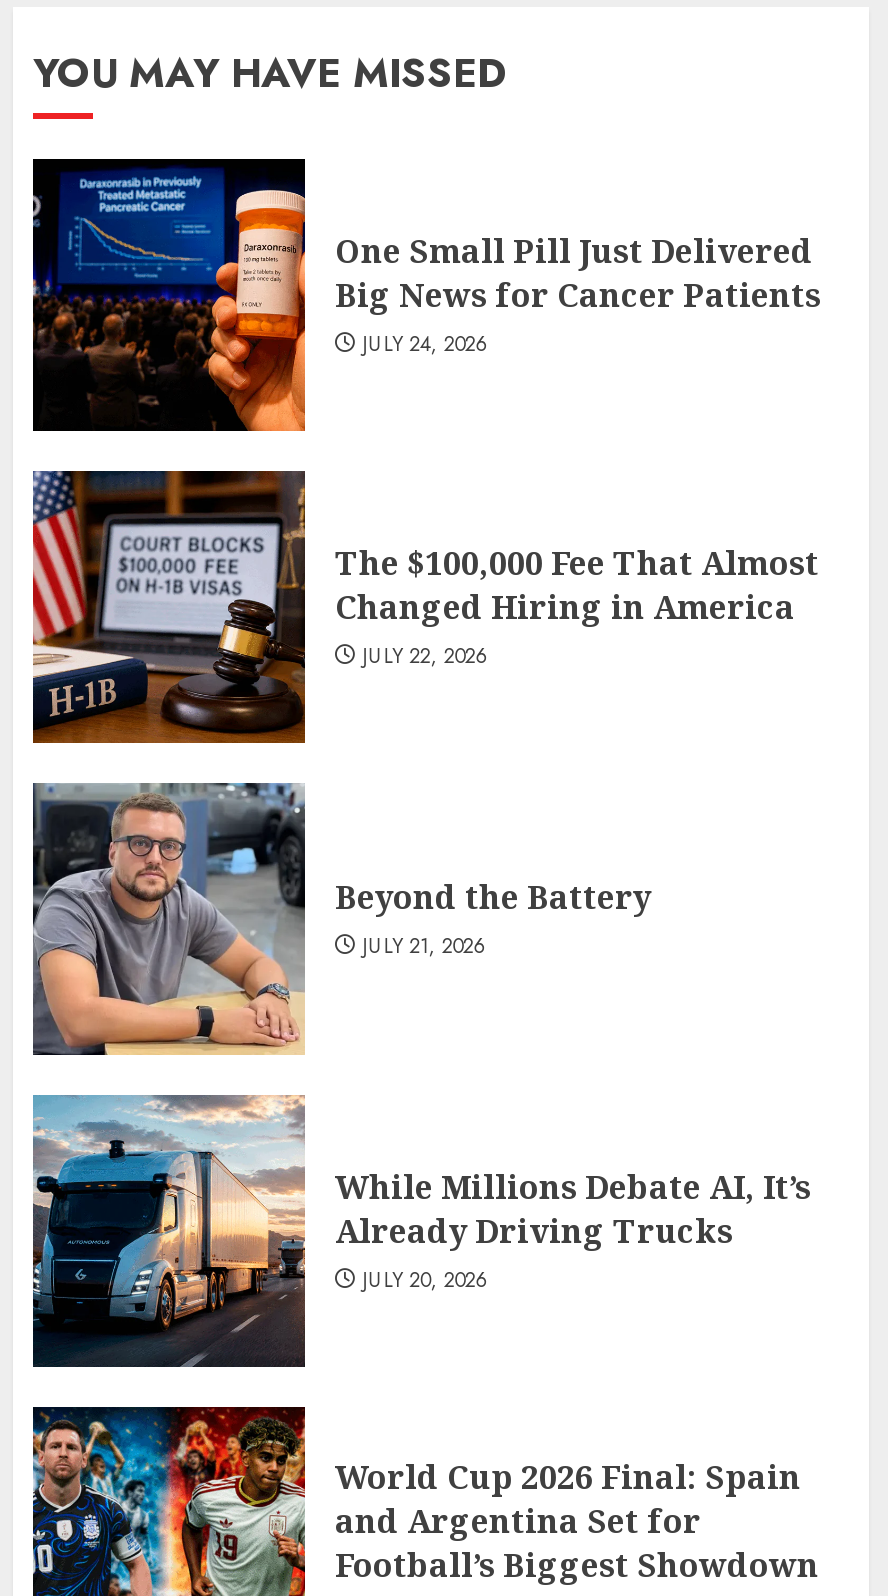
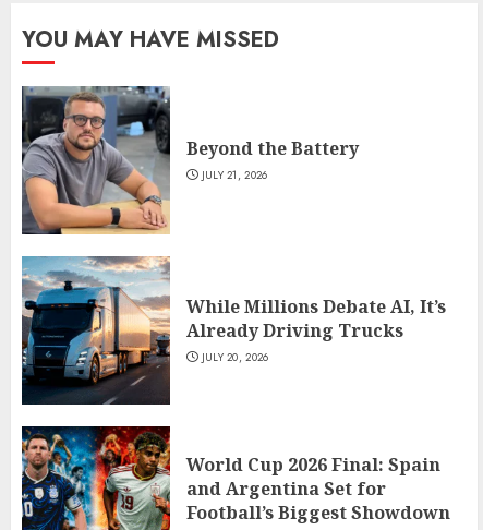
[31,158,821,432] [image] | One Small Pill Just Delivered | Big News for Cancer Patients | JULY 24, 2026 -> none
[31,470,819,746] [image] | The $100,000 Fee That Almost | Changed Hiring in America | JULY 22, 2026 -> none

